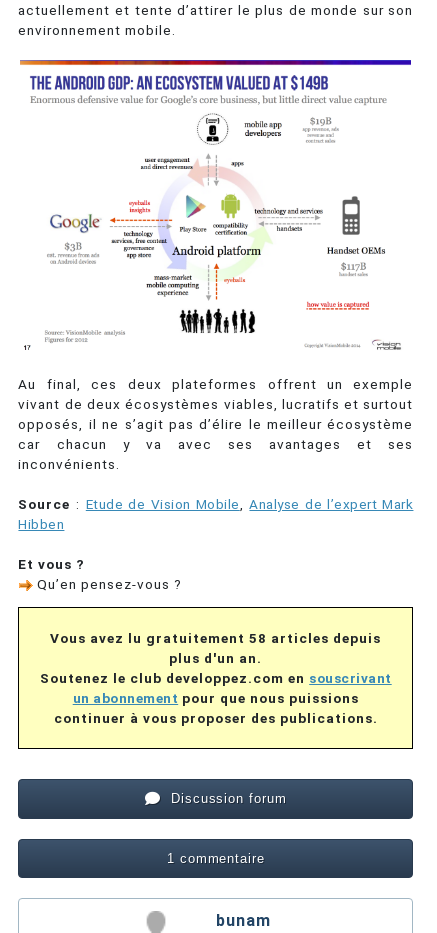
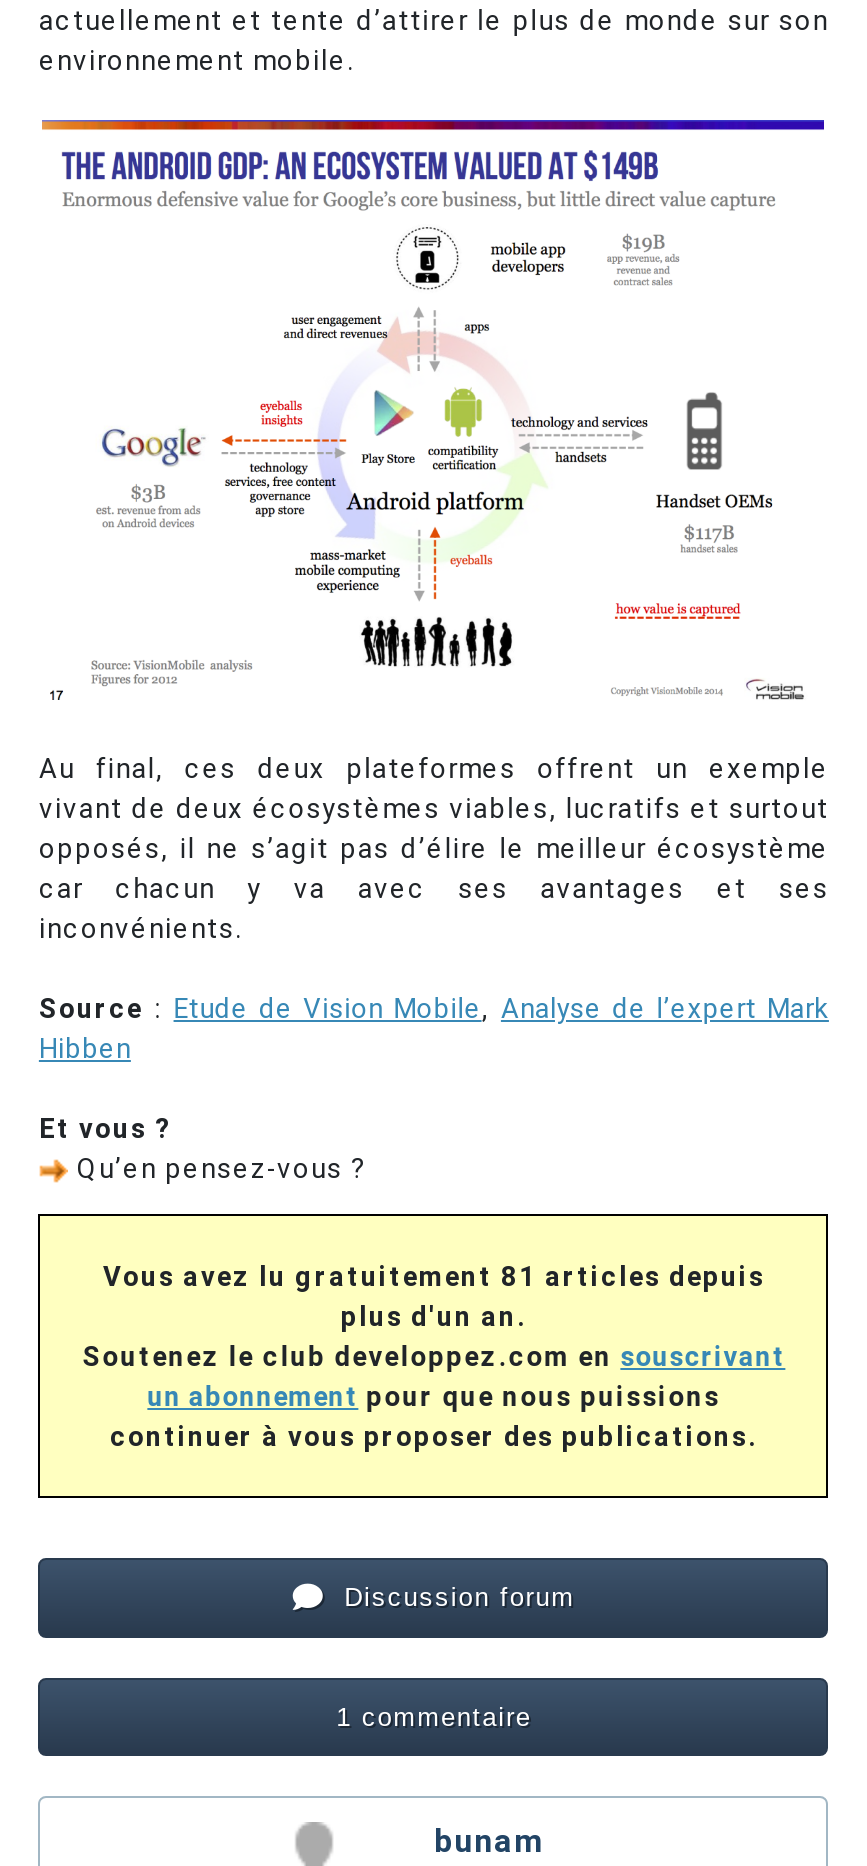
[50,630,381,646] Vous avez lu gratuitement 58 articles depuis -> [103,1260,765,1292] Vous avez lu gratuitement 81 articles depuis

